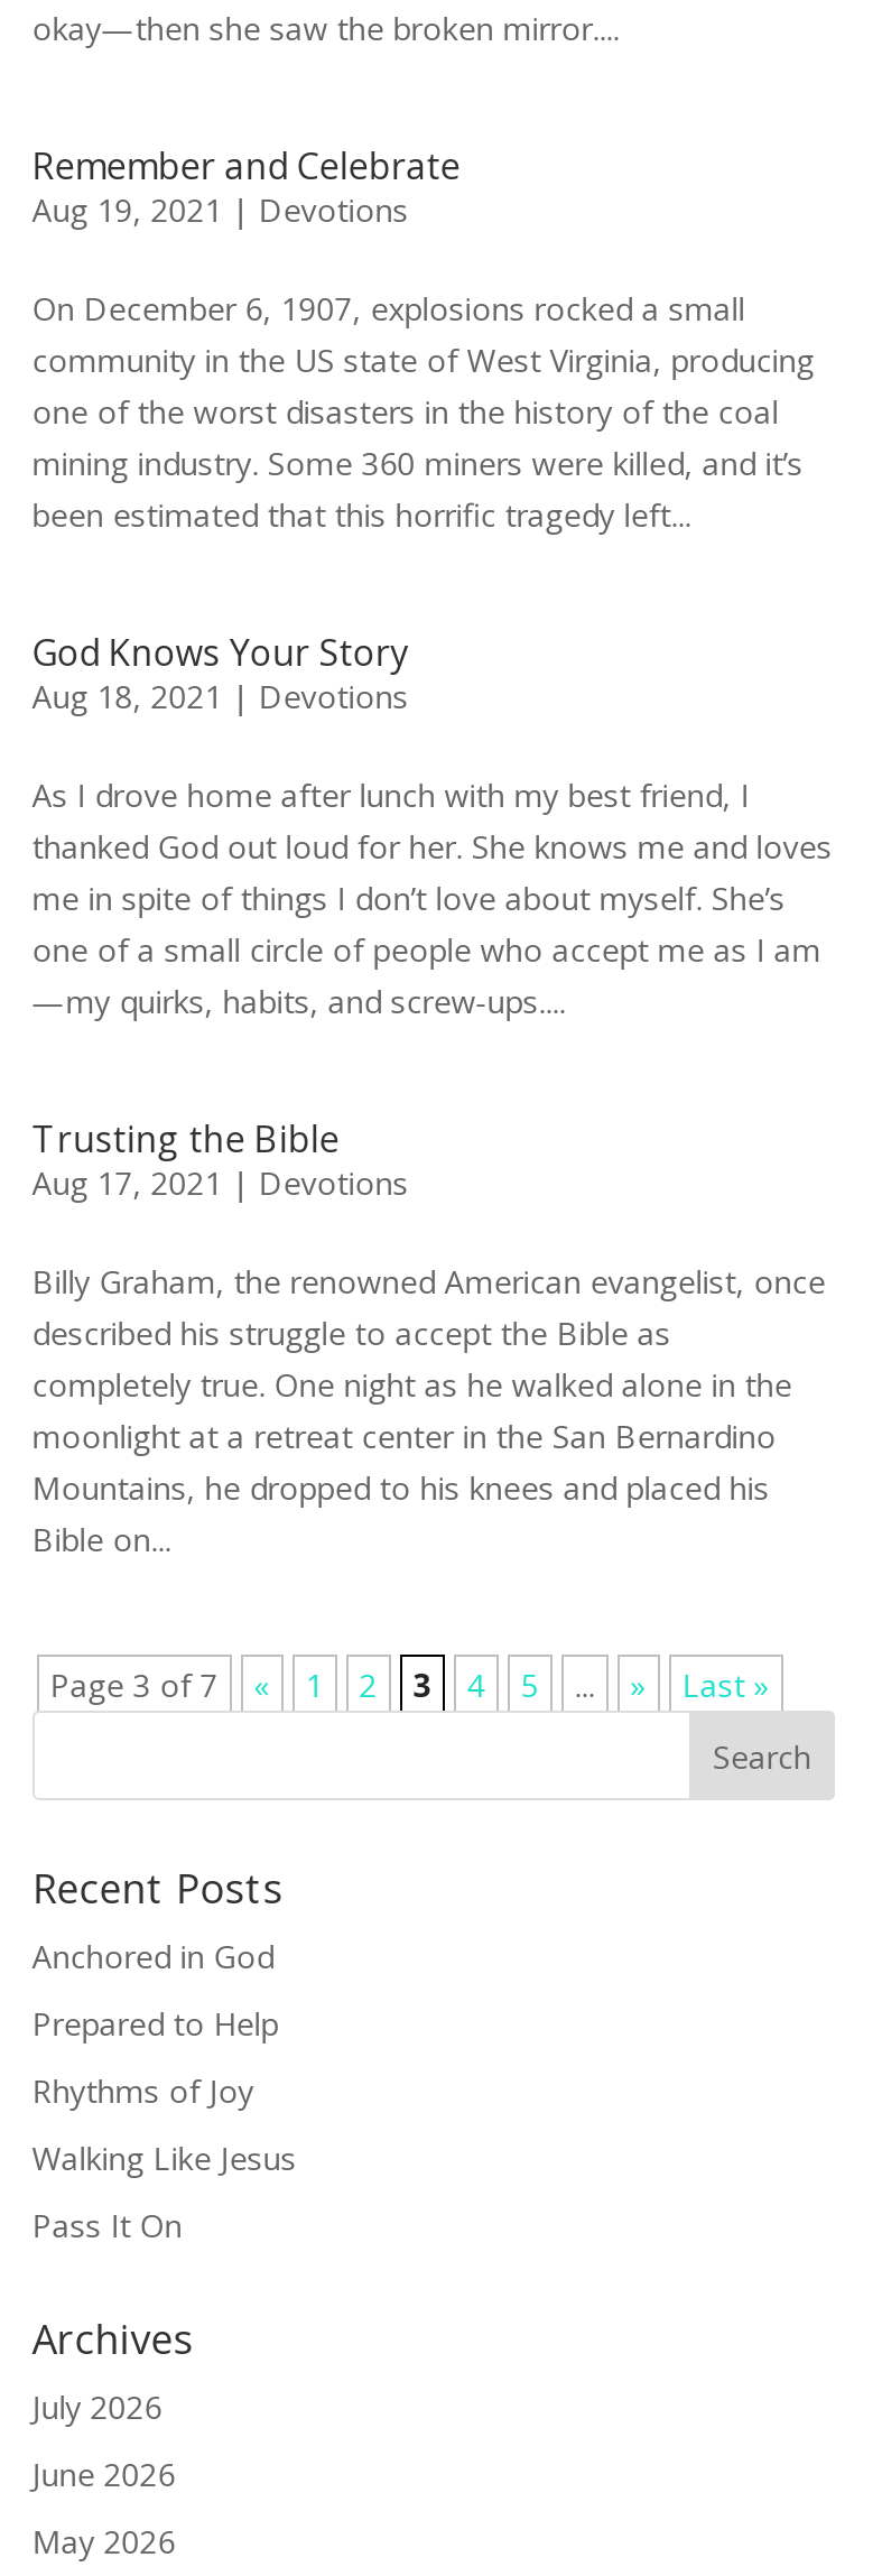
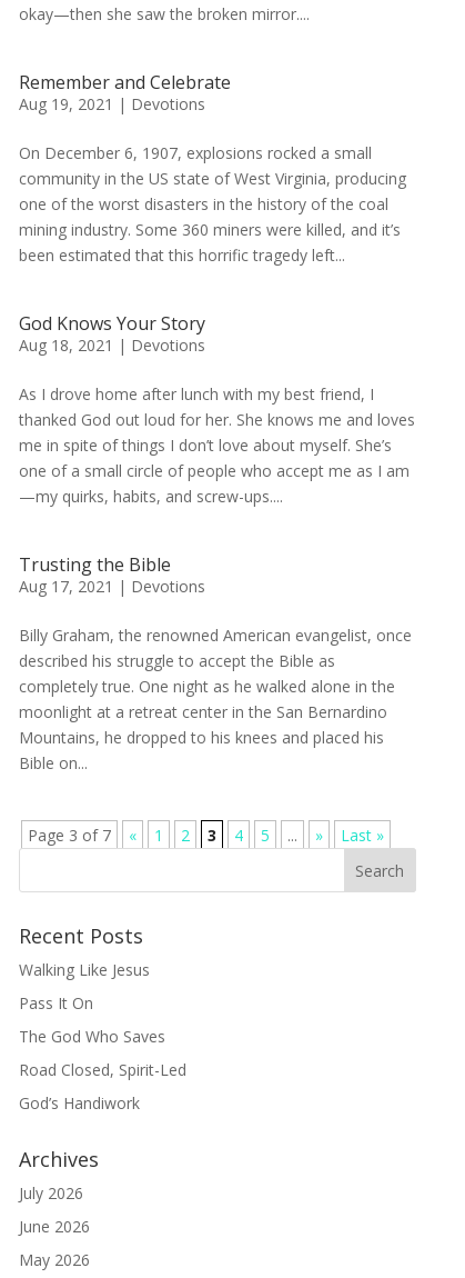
[32,1935,279,2112] Anchored in God | Prepared to Help | Rhythms of Joy -> none
moved [32,2137,297,2246] -> [19,959,150,1014]: Walking Like Jesus | Pass It On
none -> [19,1026,186,1114] The God Who Saves | Road Closed, Spirit-Led | God’s Handiwork

